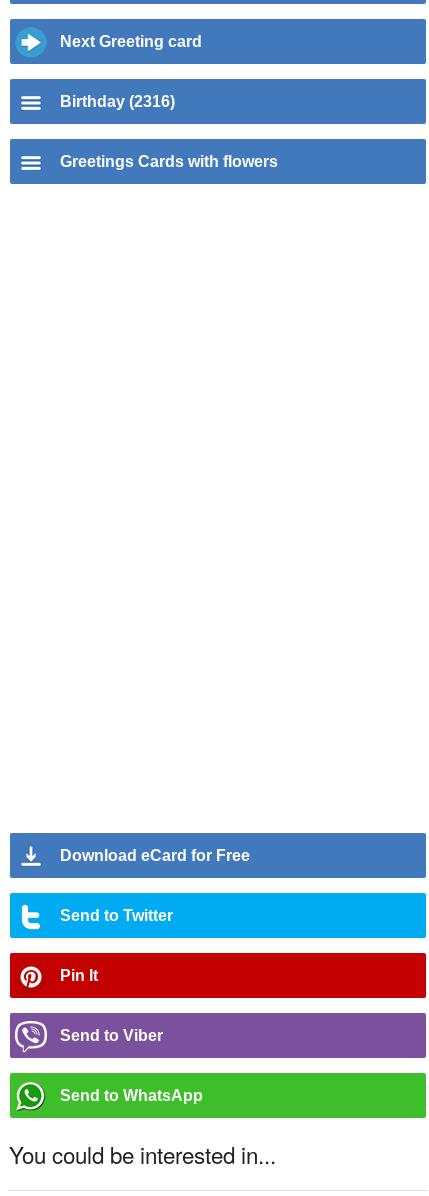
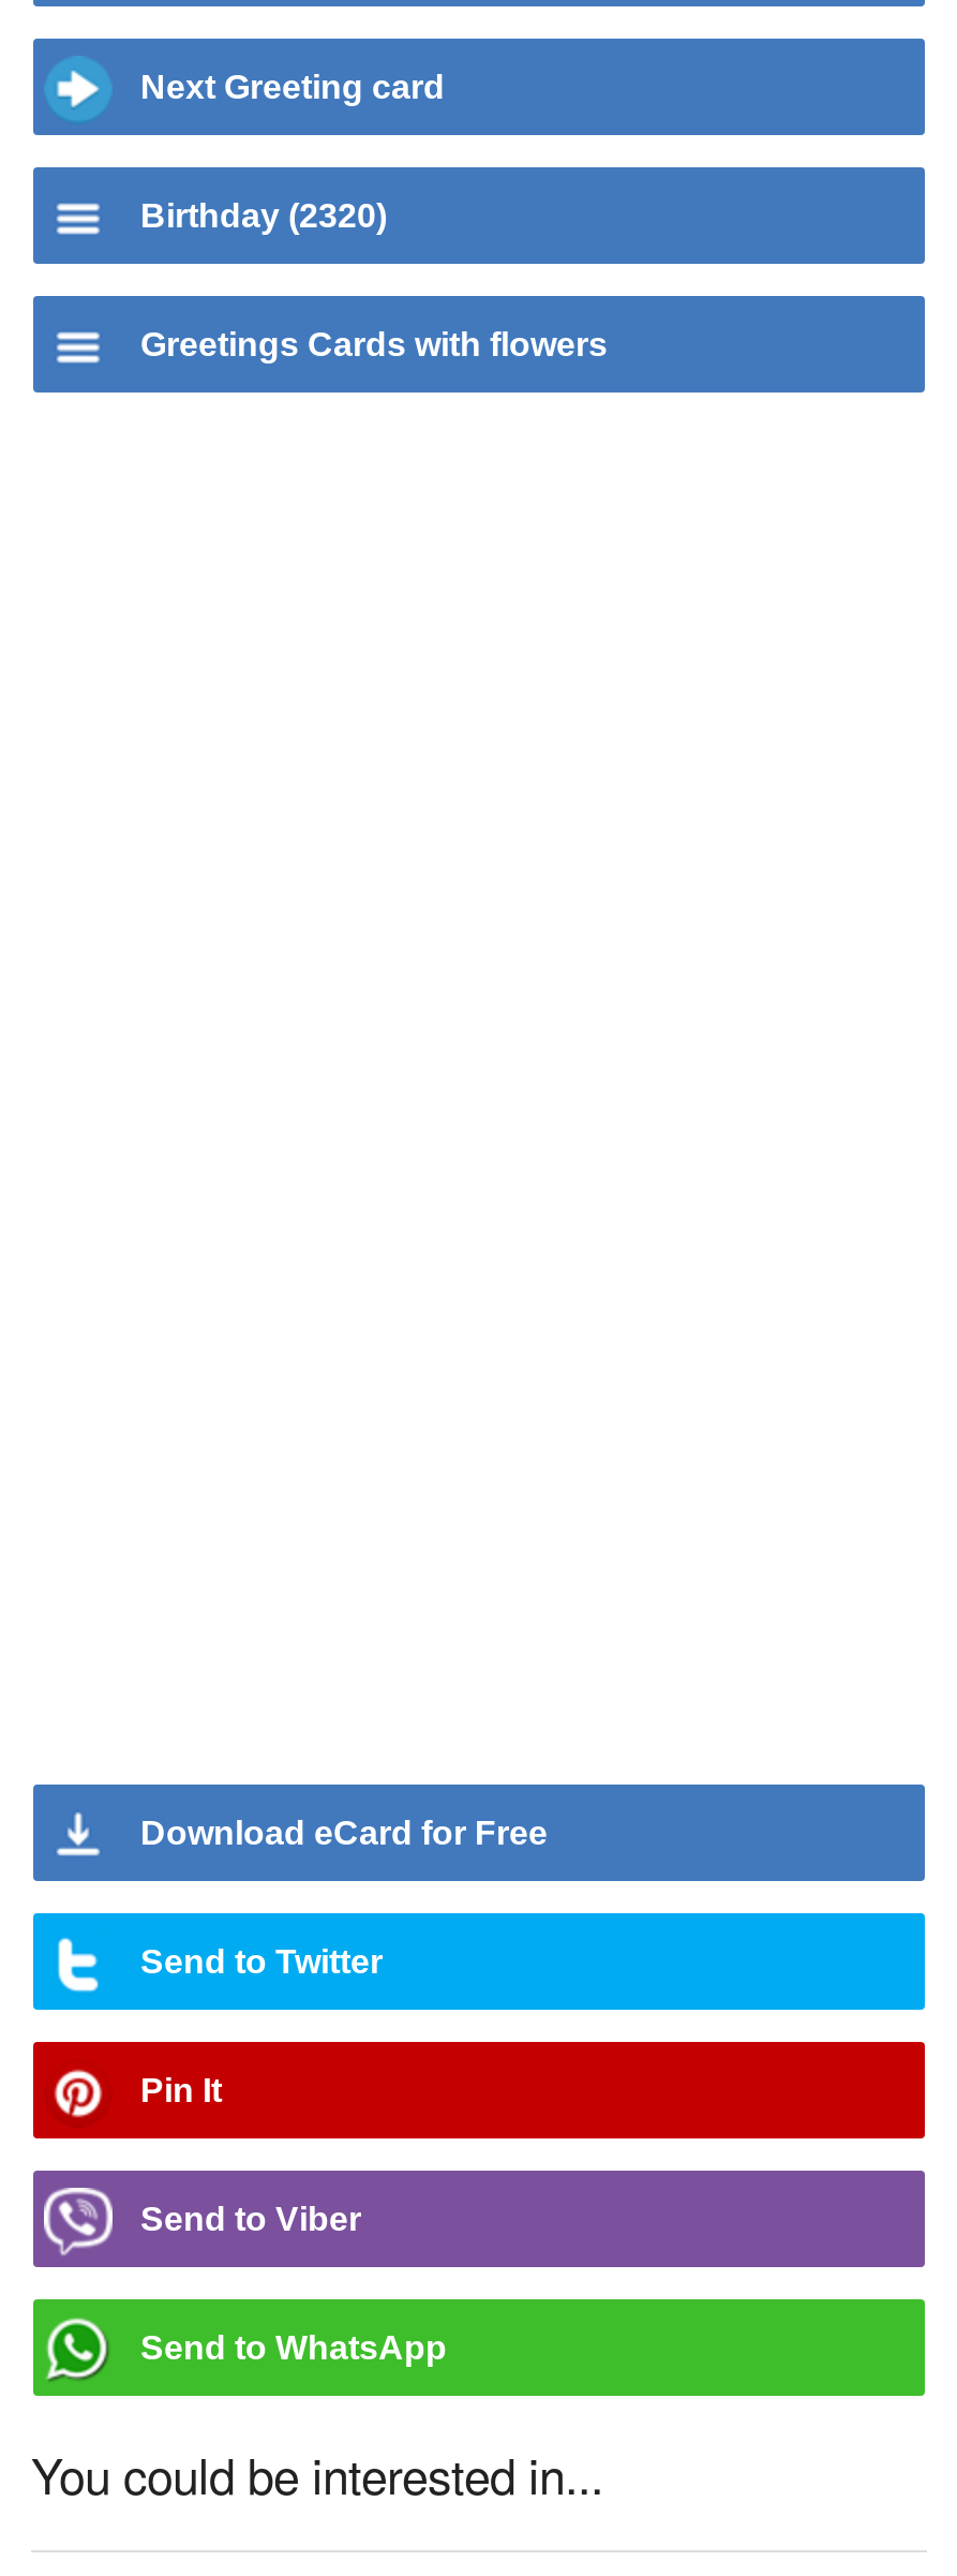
[60,93,175,110] Birthday (2316) -> [140,197,387,234] Birthday (2320)

